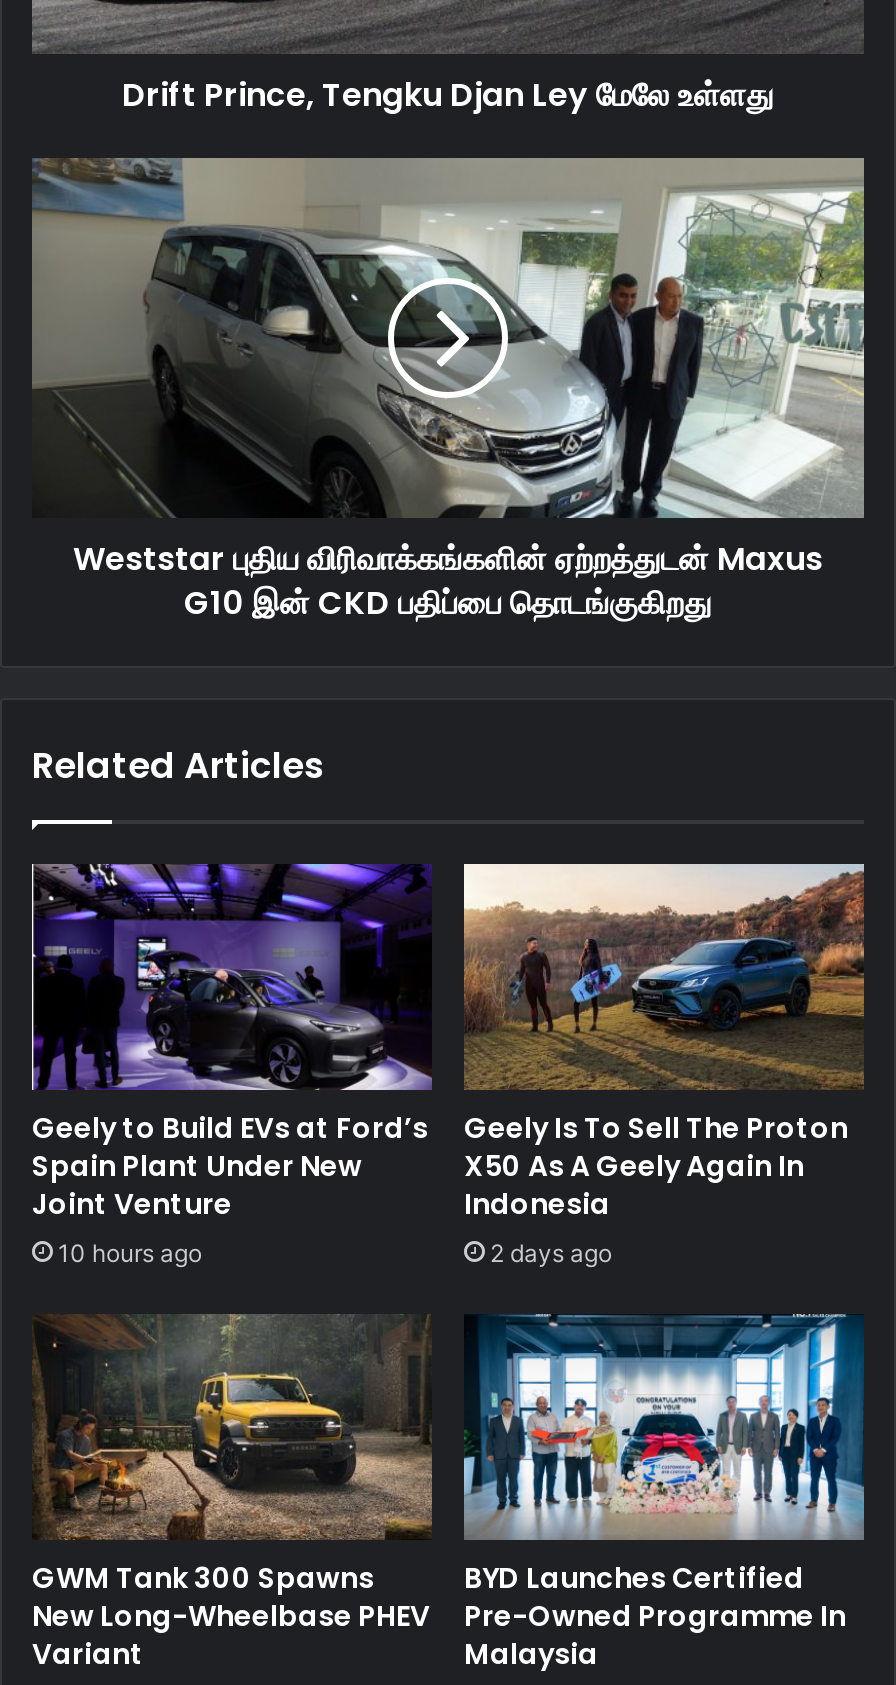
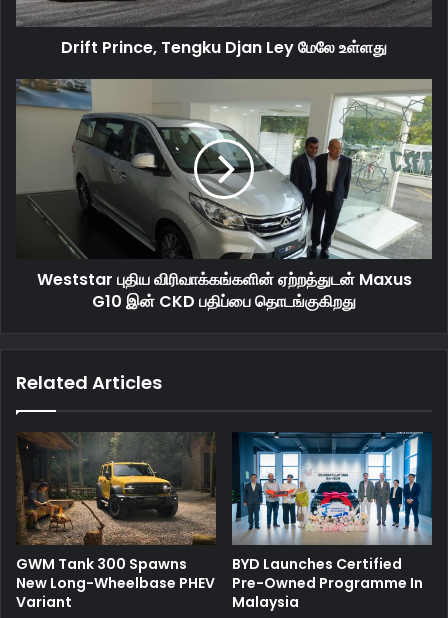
[30,862,434,1268] [image] | Geely to Build EVs at Ford’s | Spain Plant Under New | Joint Venture | 10 hours ago -> none
[462,862,866,1268] [image] | Geely Is To Sell The Proton | X50 As A Geely Again In | Indonesia | 2 days ago -> none

